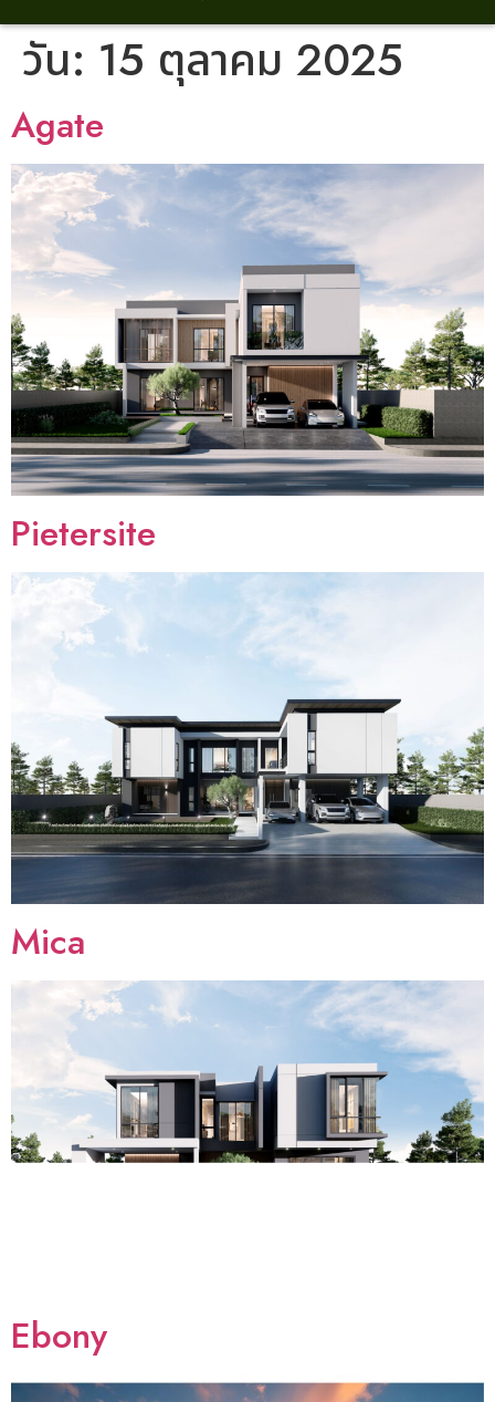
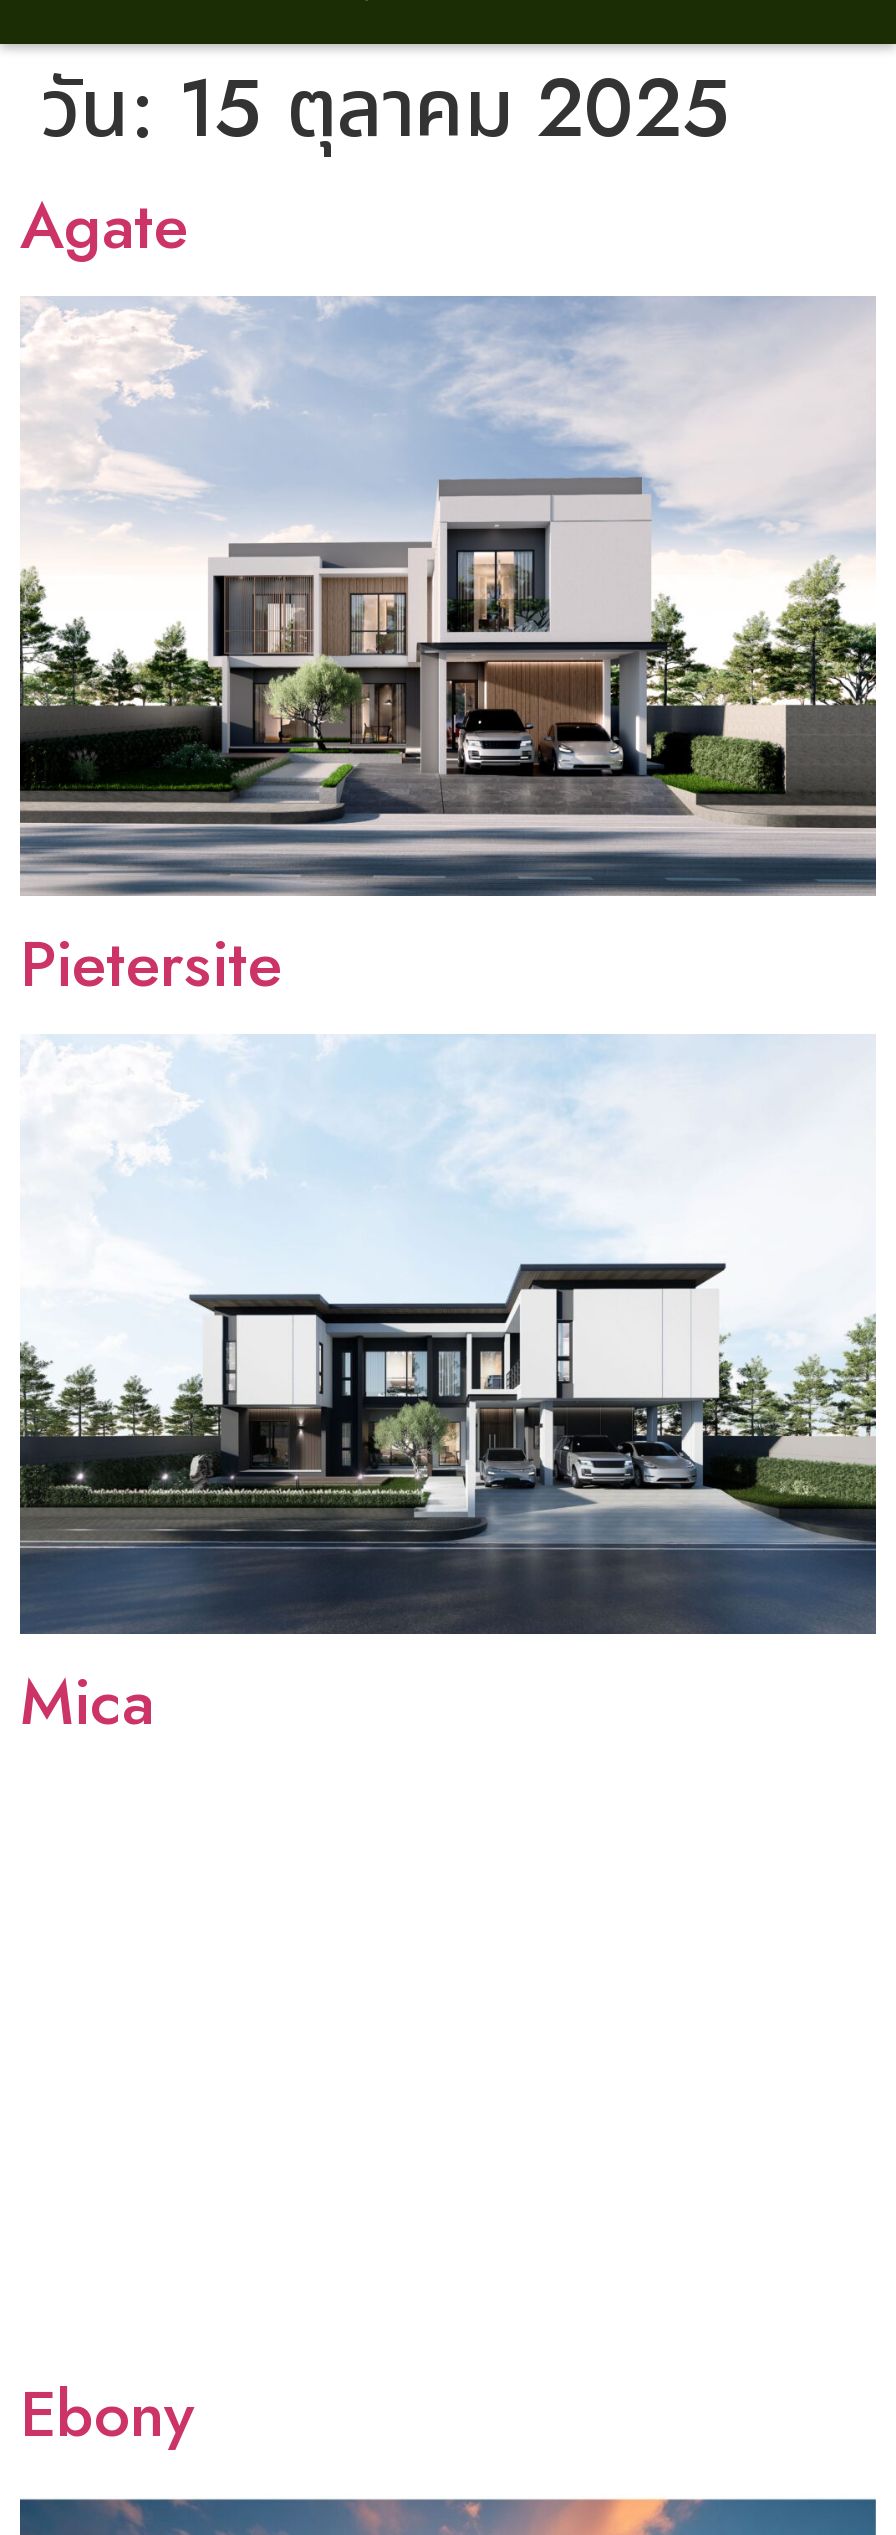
[10,980,485,1164] [image] -> none

